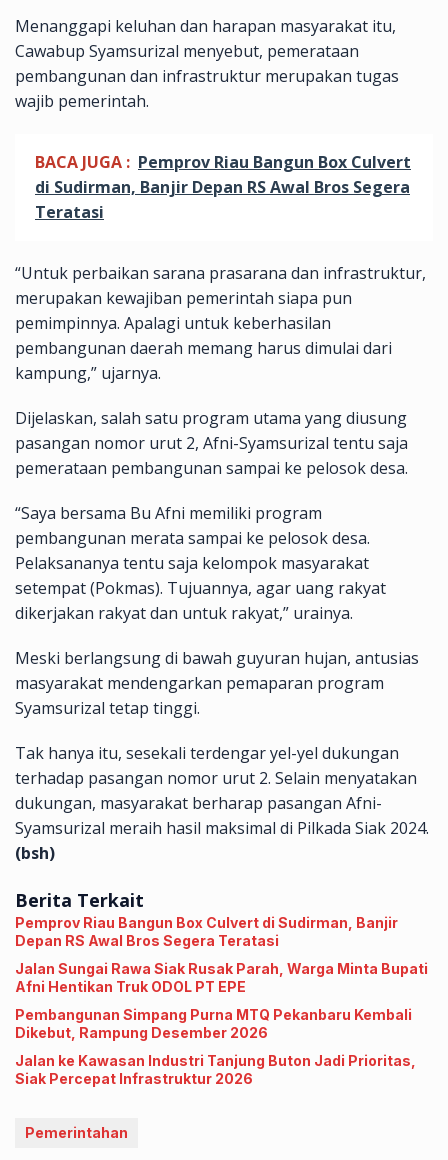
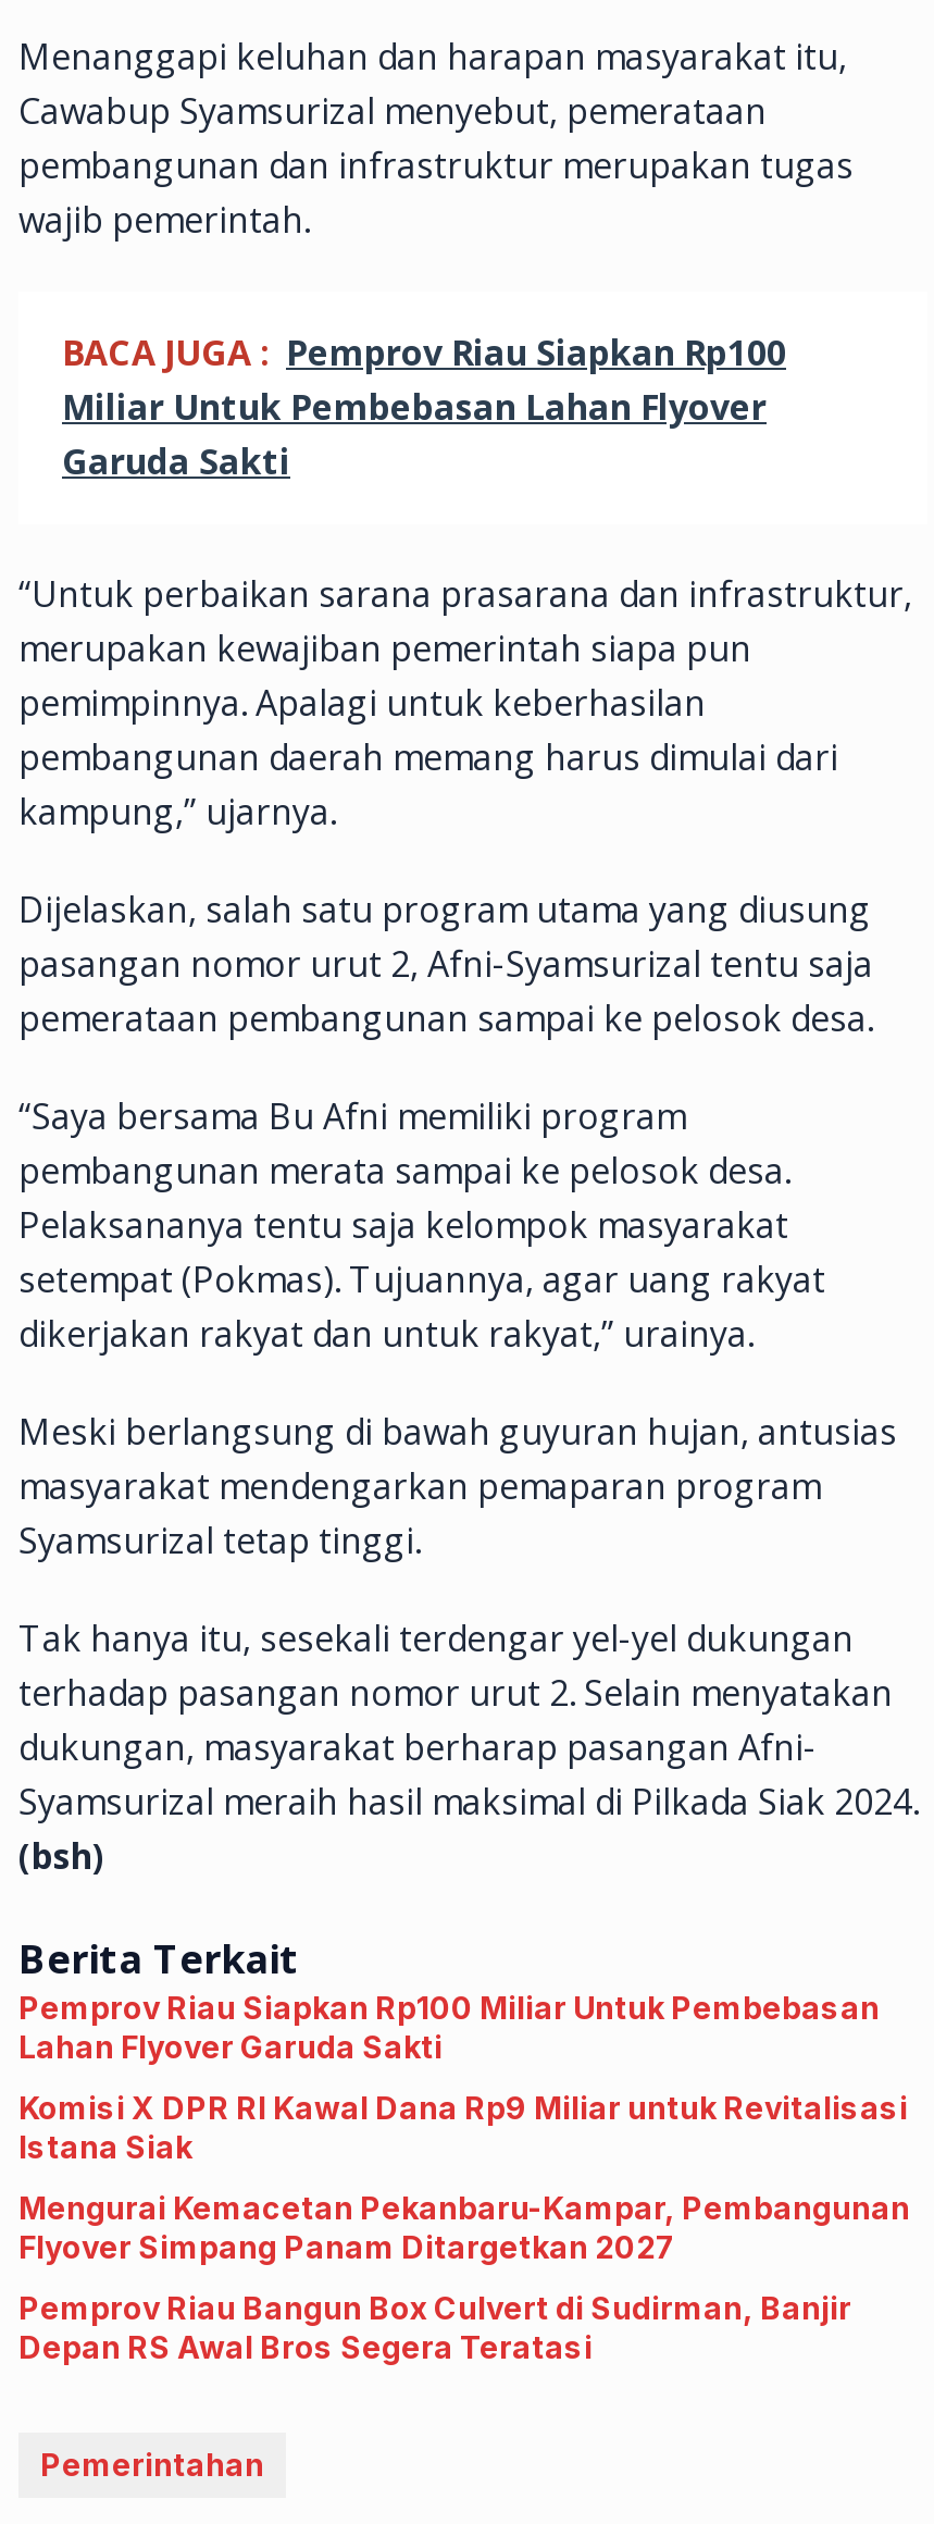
[35,151,411,223] BACA JUGA : Pemprov Riau Bangun Box Culvert | di Sudirman, Banjir Depan RS Awal Bros Segera | Teratasi -> [62,329,786,486] BACA JUGA : Pemprov Riau Siapkan Rp100 | Miliar Untuk Pembebasan Lahan Flyover | Garuda Sakti
none -> [18,1989,910,2266] Pemprov Riau Siapkan Rp100 Miliar Untuk Pembebasan | Lahan Flyover Garuda Sakti | Komisi X DPR RI Kawal Dana Rp9 Miliar untuk Revitalisasi | Istana Siak | Mengurai Kemacetan Pekanbaru-Kampar, Pembangunan | Flyover Simpang Panam Ditargetkan 2027
moved [15,914,398,949] -> [18,2290,851,2366]: Pemprov Riau Bangun Box Culvert di Sudirman, Banjir | Depan RS Awal Bros Segera Teratasi
[15,960,428,1087] Jalan Sungai Rawa Siak Rusak Parah, Warga Minta Bupati | Afni Hentikan Truk ODOL PT EPE | Pembangunan Simpang Purna MTQ Pekanbaru Kembali | Dikebut, Rampung Desember 2026 | Jalan ke Kawasan Industri Tanjung Buton Jadi Prioritas, | Siak Percepat Infrastruktur 2026 -> none

